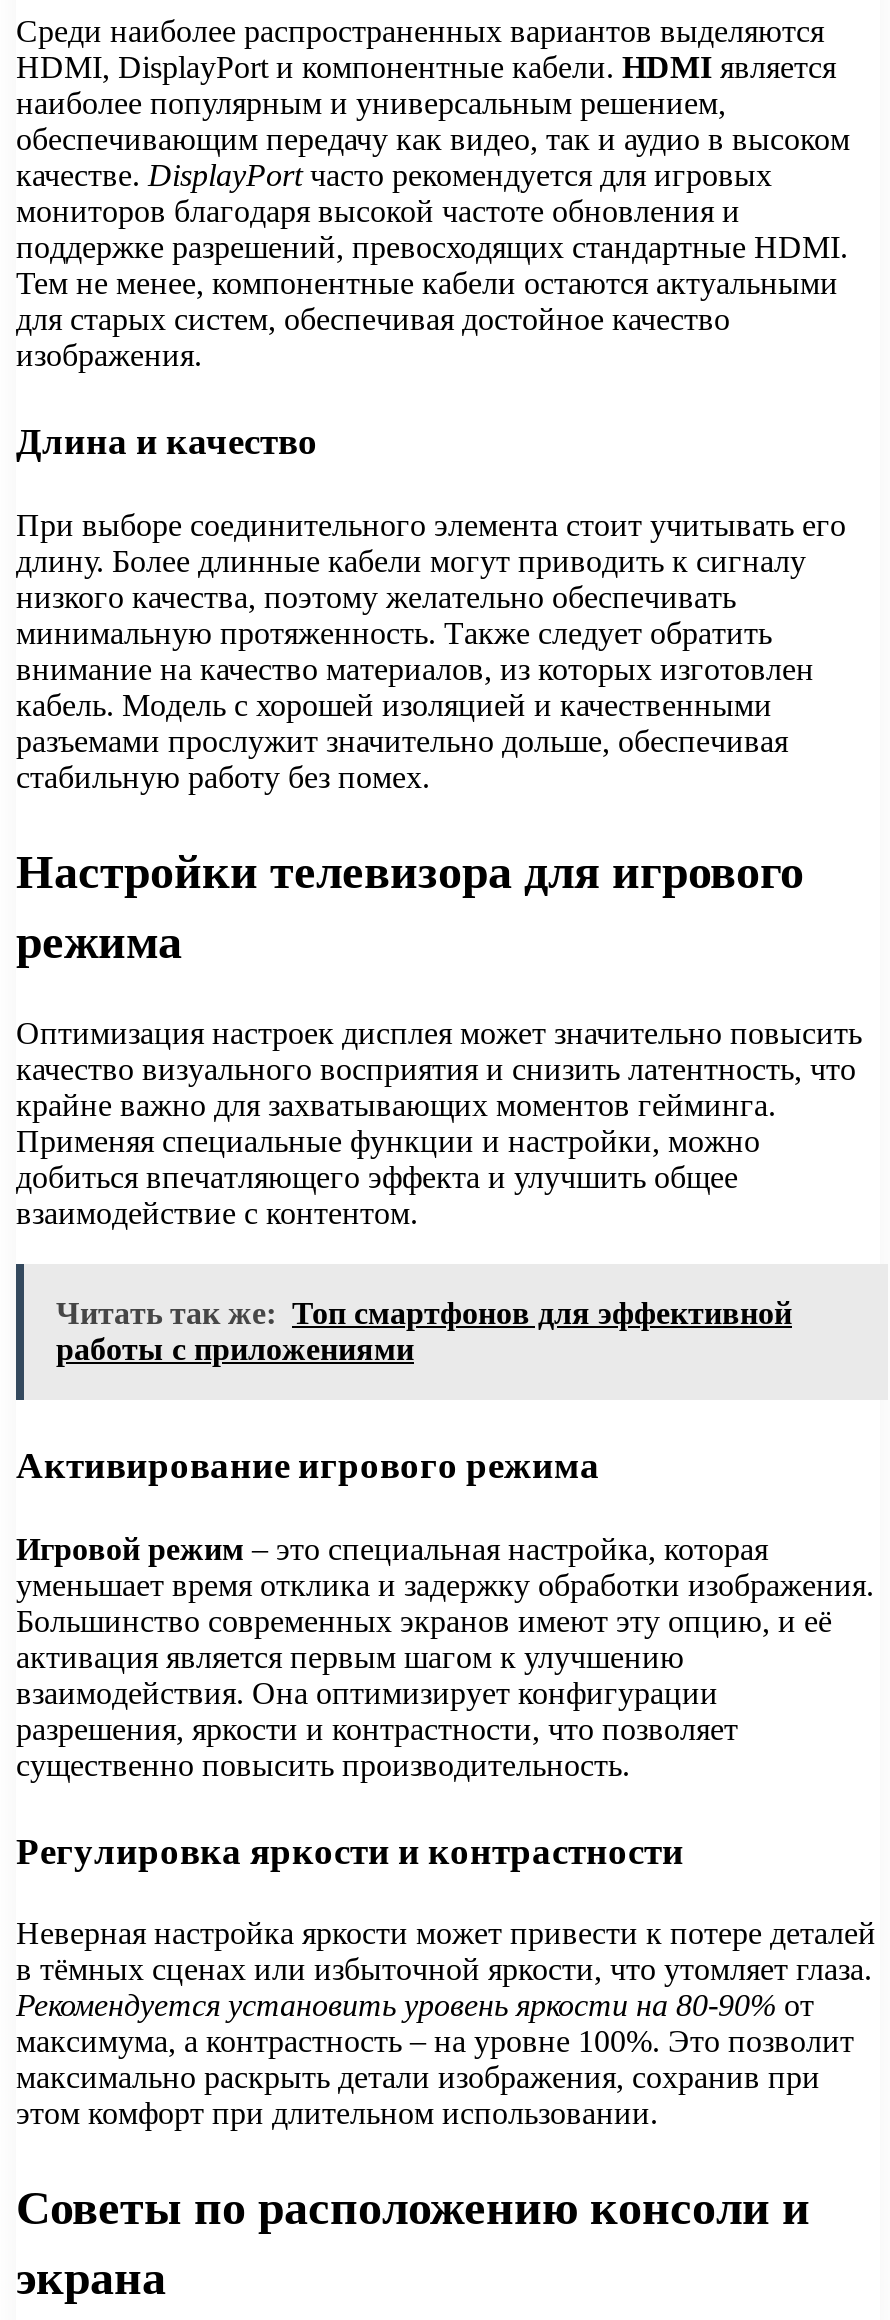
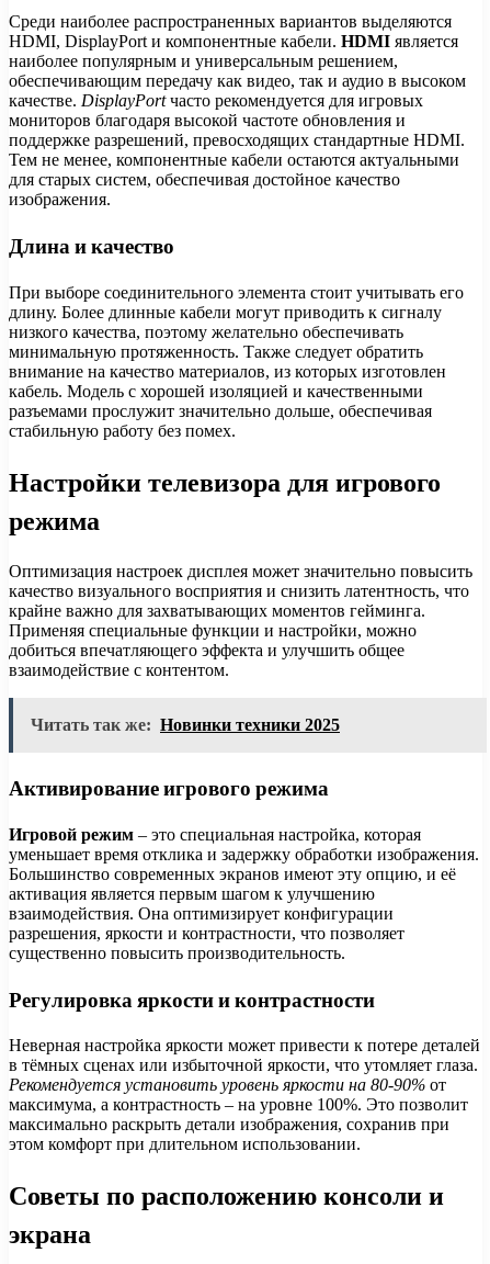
[56,1295,792,1365] Читать так же: Топ смартфонов для эффективной | работы с приложениями -> [31,715,340,734] Читать так же: Новинки техники 2025

